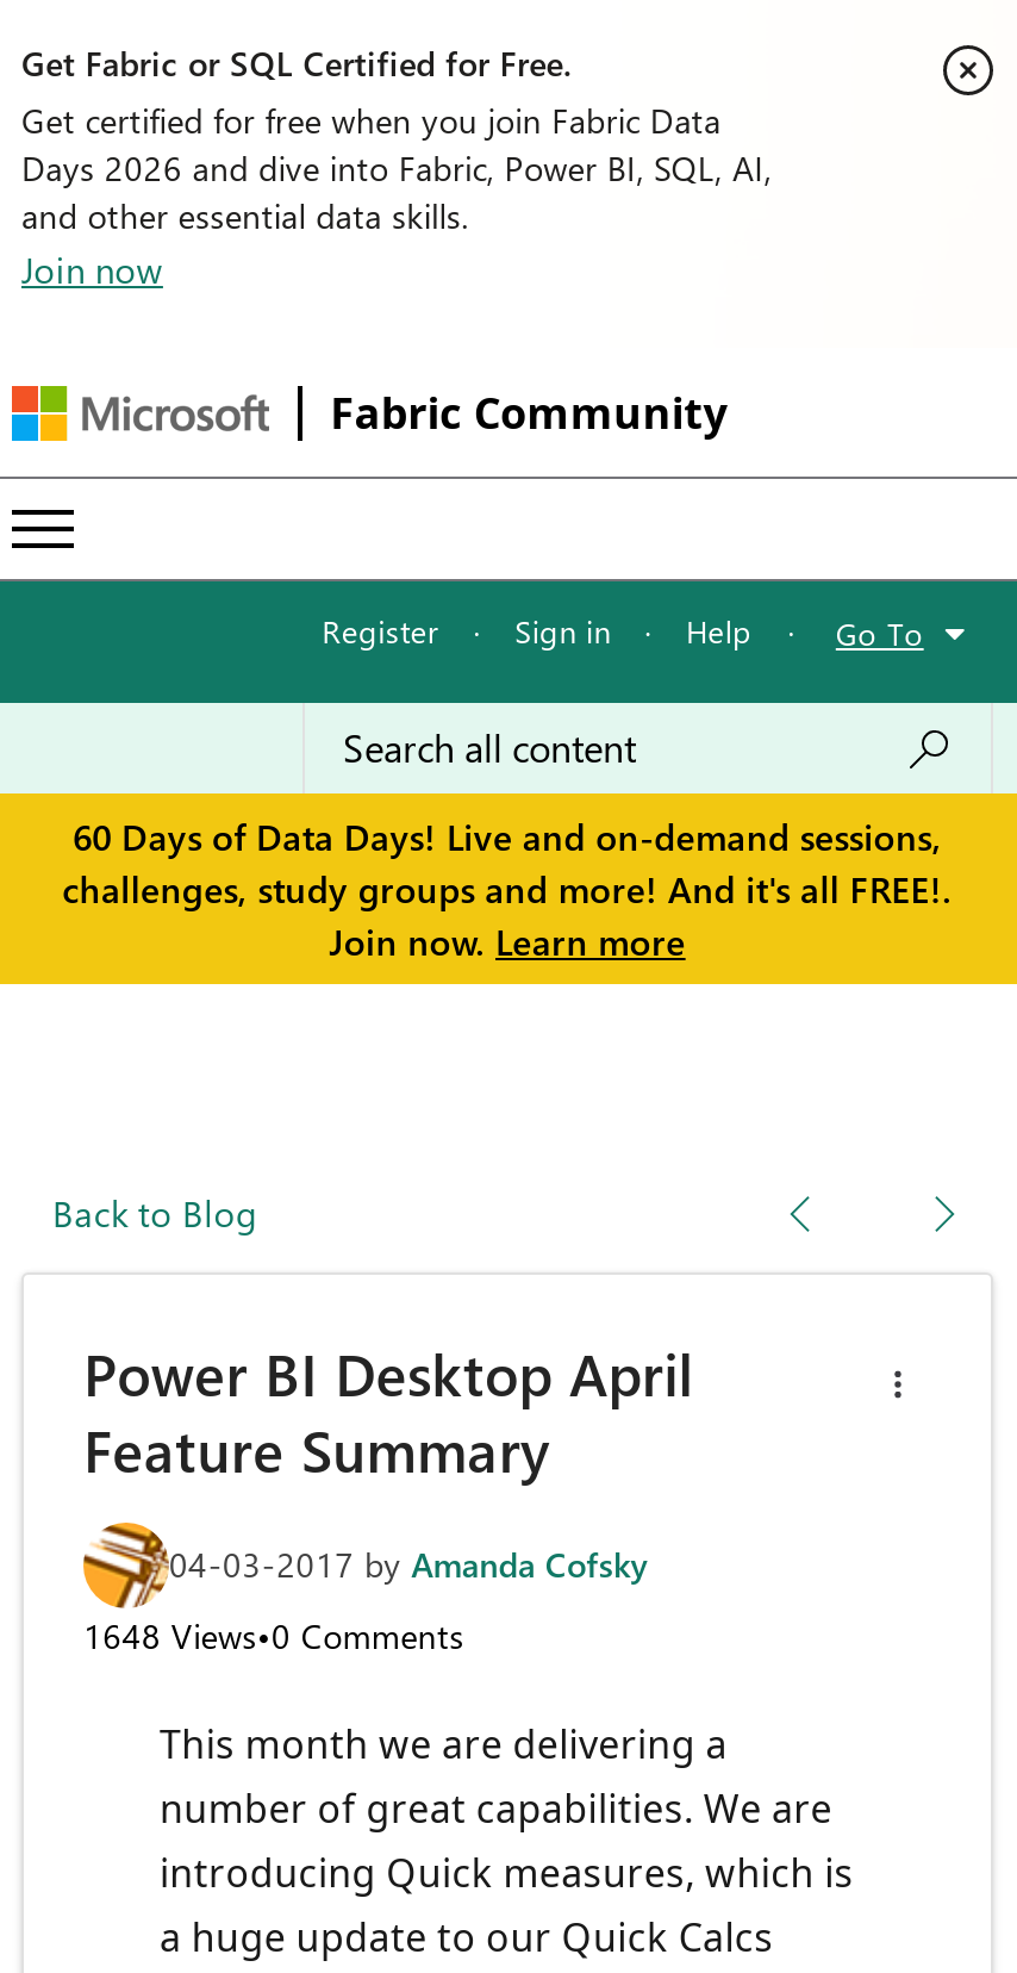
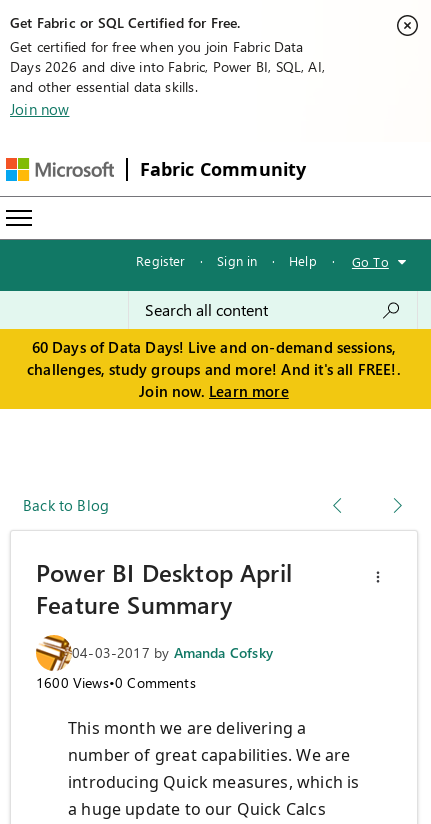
[83,1614,464,1659] 1648 Views•0 Comments -> [36,673,196,692] 1600 Views•0 Comments

